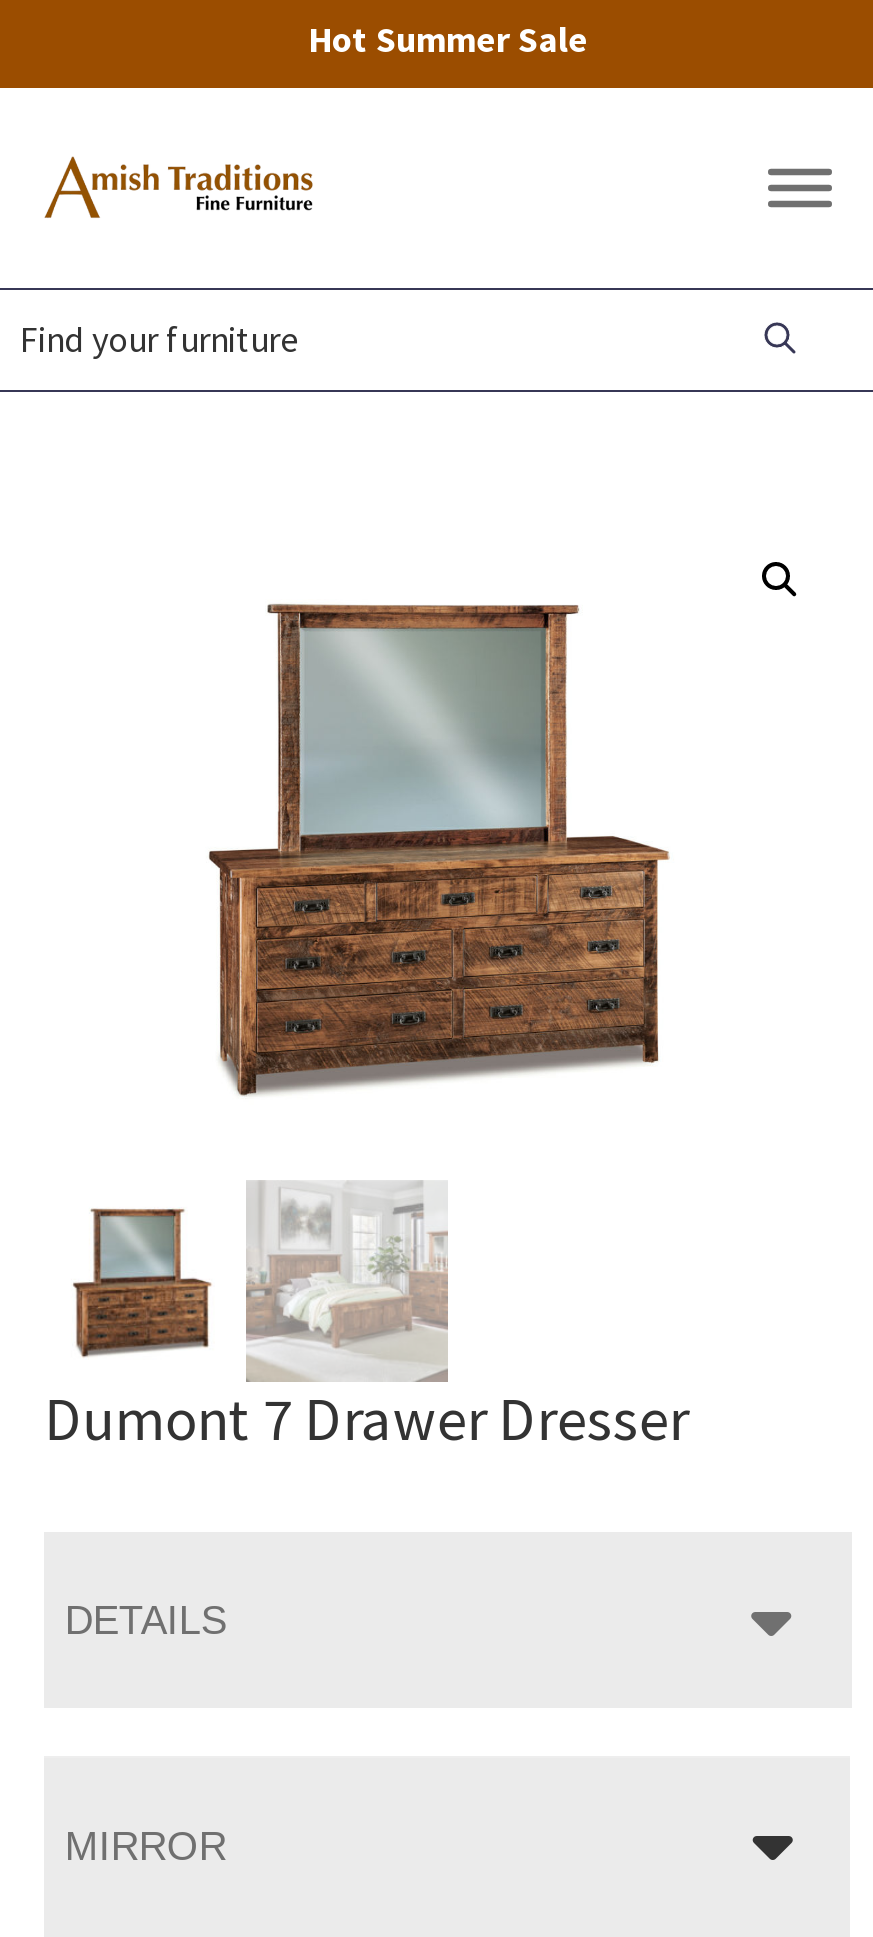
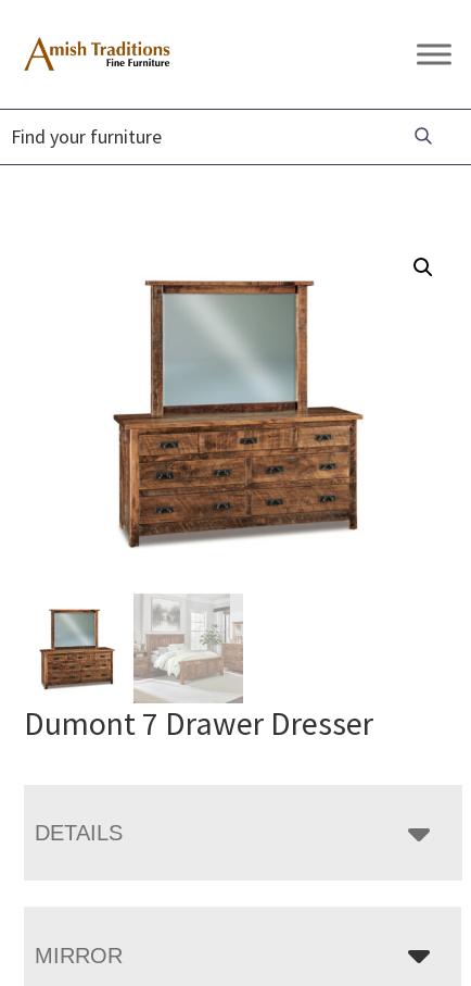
[308,16,588,62] Hot Summer Sale -> none

